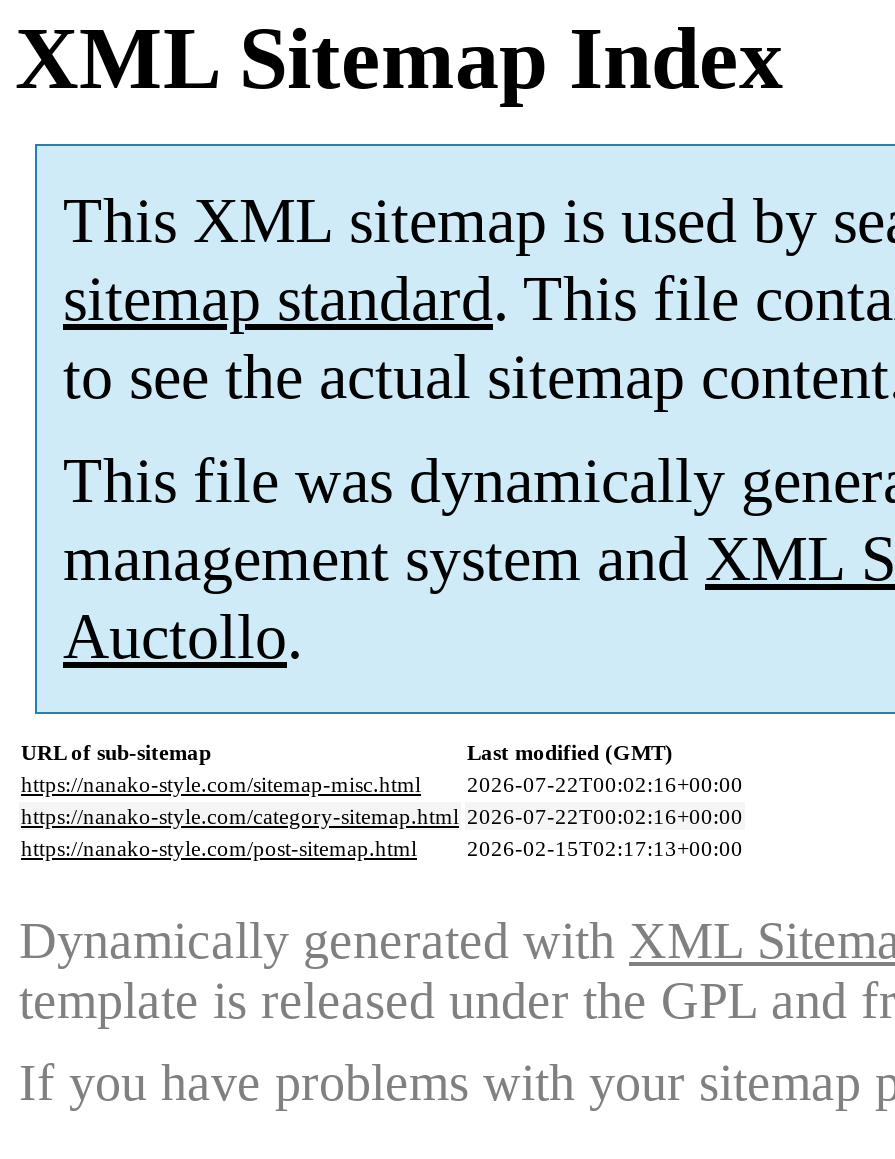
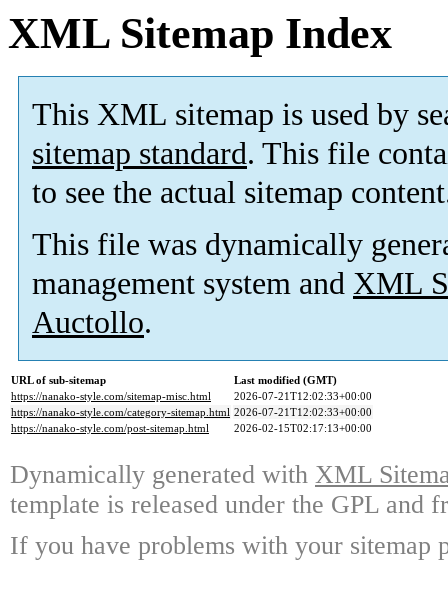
[21,773,743,829] 2026-07-22T00:02:16+00:00 | https://nanako-style.com/category-sitemap.html 2026-07-22T00:02:16+00:00 -> [11,390,372,418] 2026-07-21T12:02:33+00:00 | https://nanako-style.com/category-sitemap.html 2026-07-21T12:02:33+00:00

